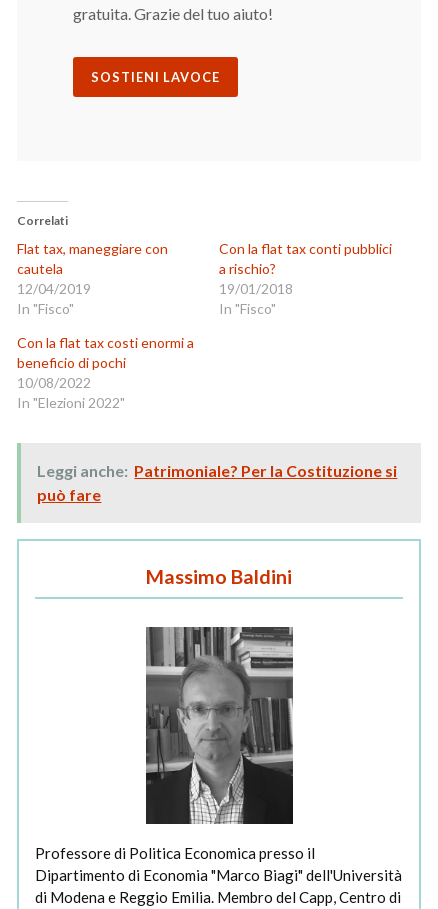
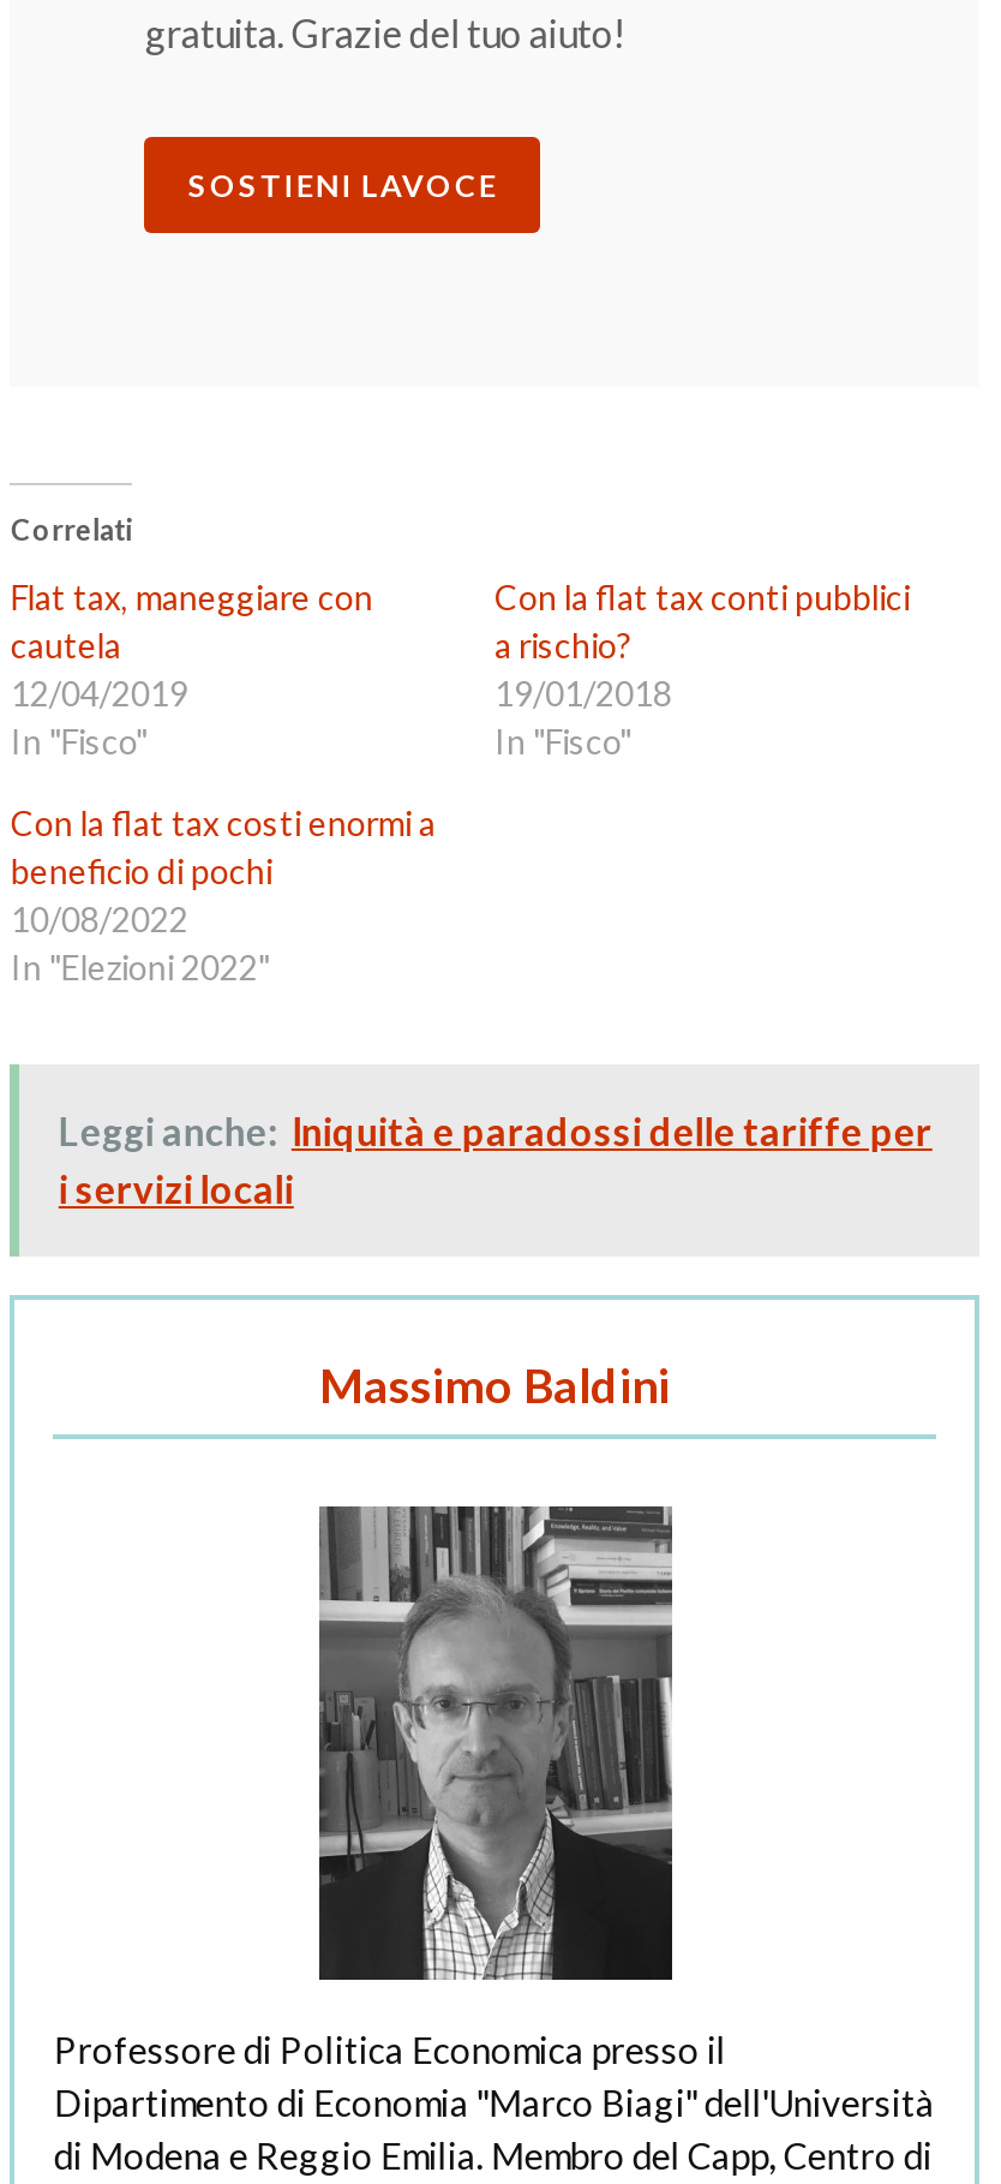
[37,461,397,504] Leggi anche: Patrimoniale? Per la Costituzione si | può fare -> [59,1108,932,1212] Leggi anche: Iniquità e paradossi delle tariffe per | i servizi locali

